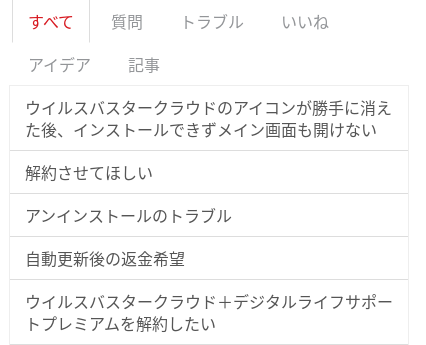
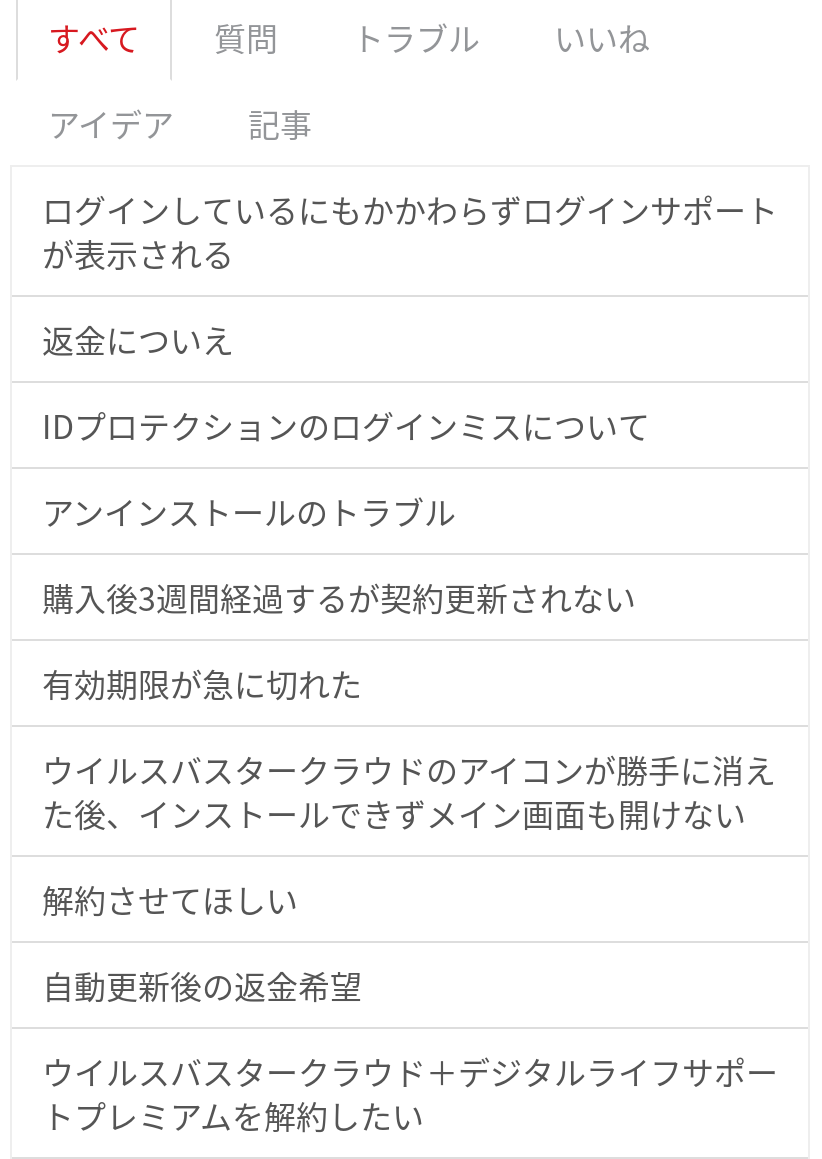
none -> [42,185,778,707] ログインしているにもかかわらずログインサポート | が表示される | 返金についえ | IDプロテクションのログインミスについて | 購入後3週間経過するが契約更新されない | 有効期限が急に切れた
moved [25,95,392,184] -> [42,745,776,923]: ウイルスバスタークラウドのアイコンが勝手に消え | た後、インストールできずメイン画面も開けない | 解約させてほしい
moved [25,203,232,227] -> [42,487,456,535]: アンインストールのトラブル

